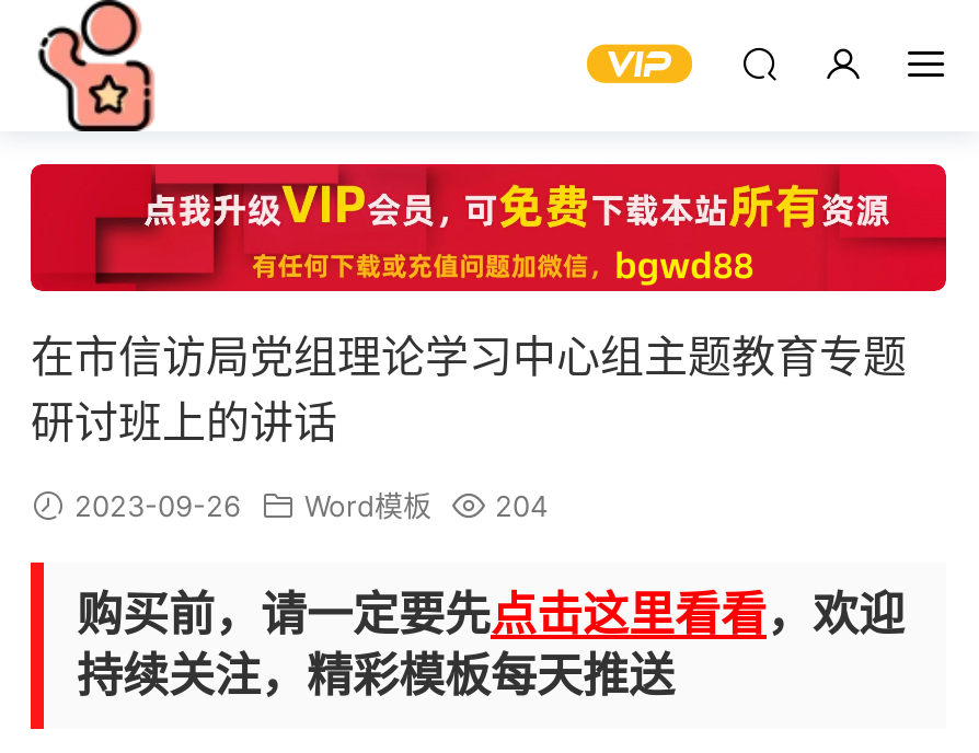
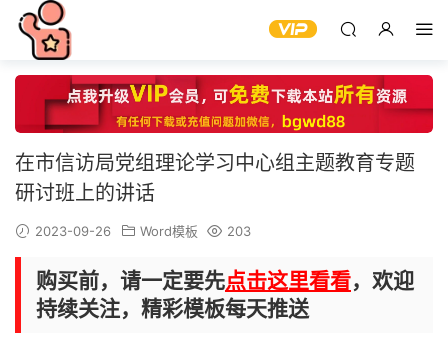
[66,488,548,523] 2023-09-26 Word模板 204 -> [31,223,251,239] 2023-09-26 Word模板 203

